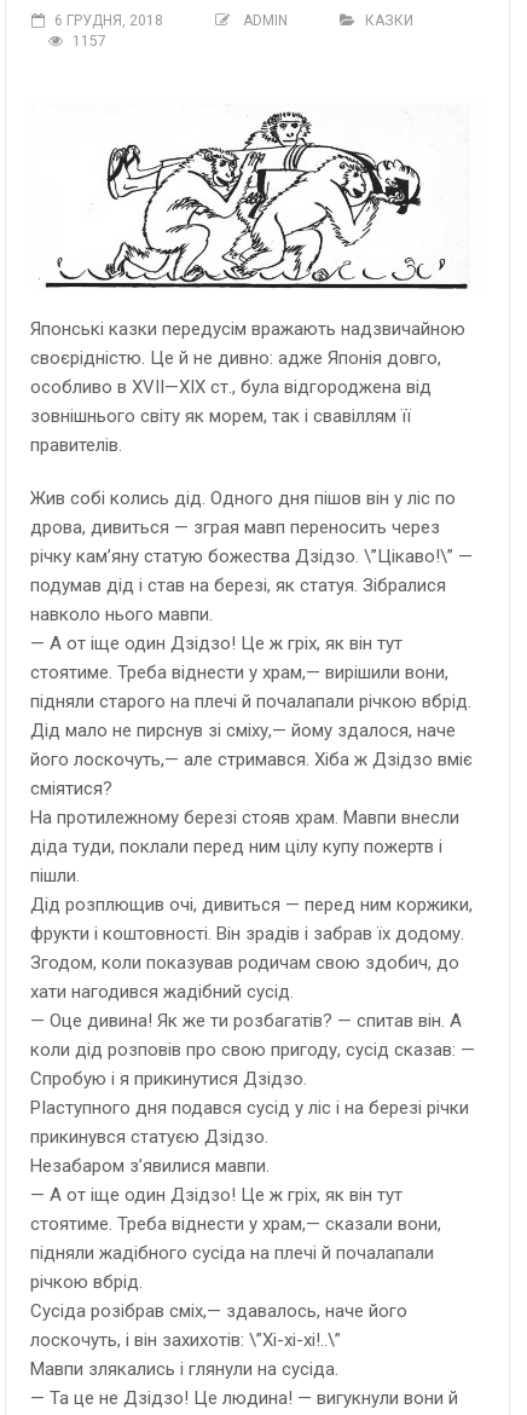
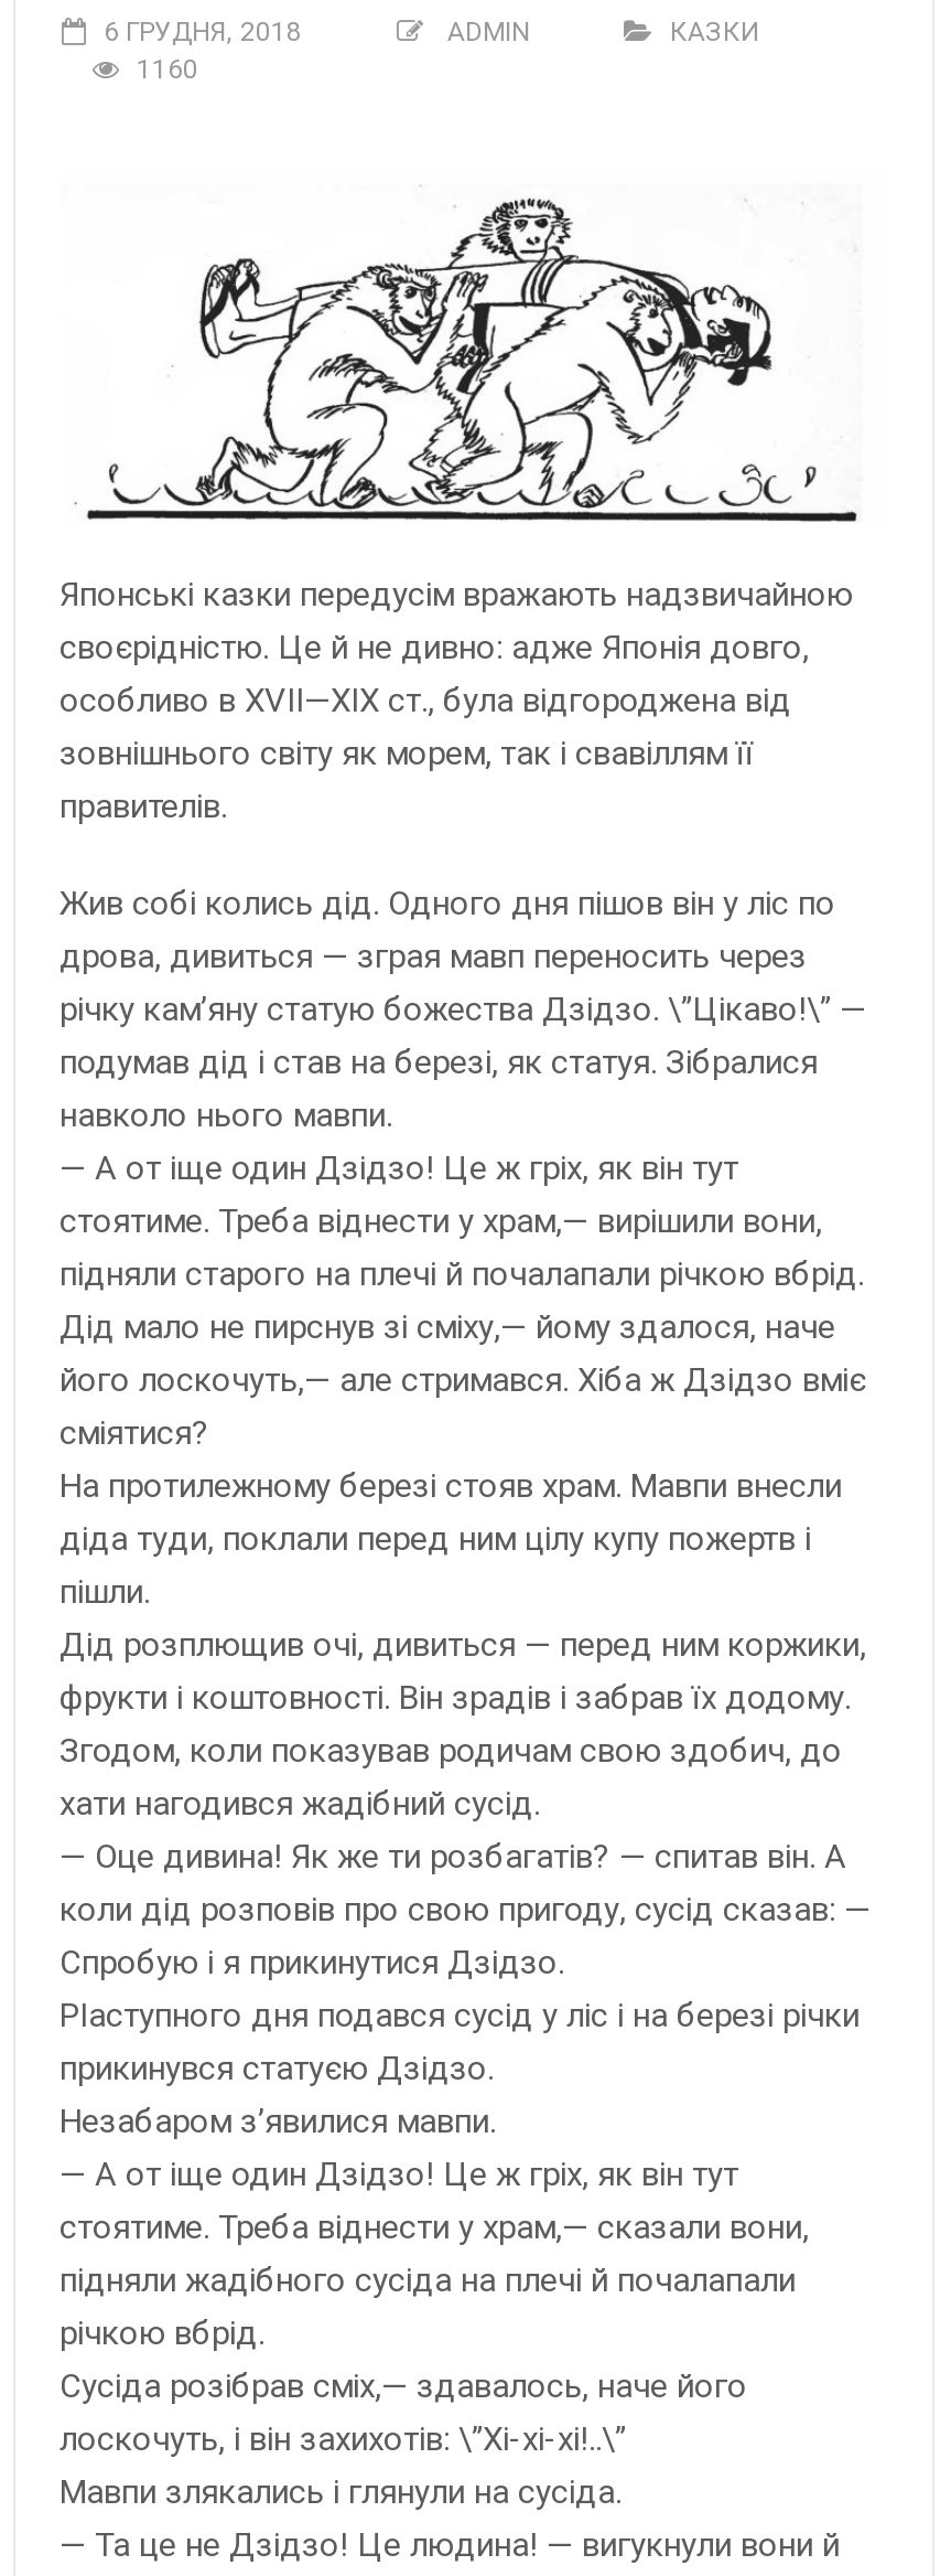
[73,33,106,50] 1157 -> [137,54,198,85] 1160

